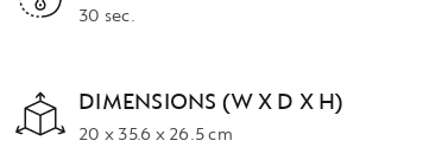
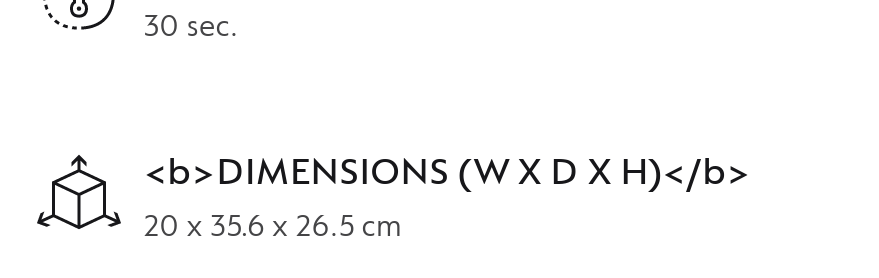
[78,88,343,116] DIMENSIONS (W X D X H) -> [143,148,751,196] <b>DIMENSIONS (W X D X H)</b>

